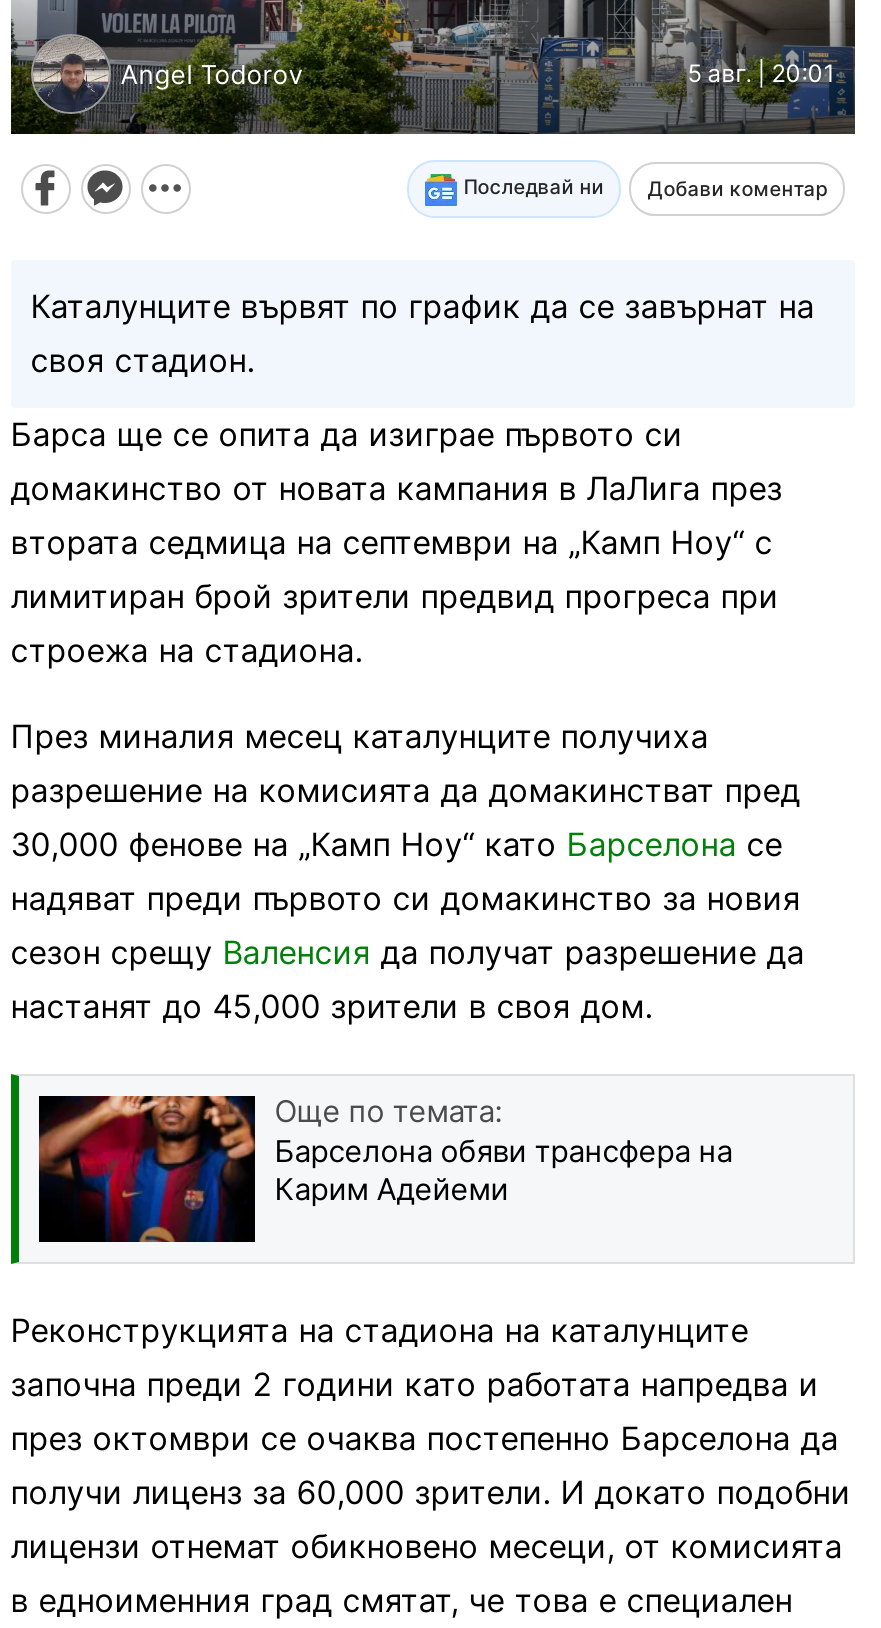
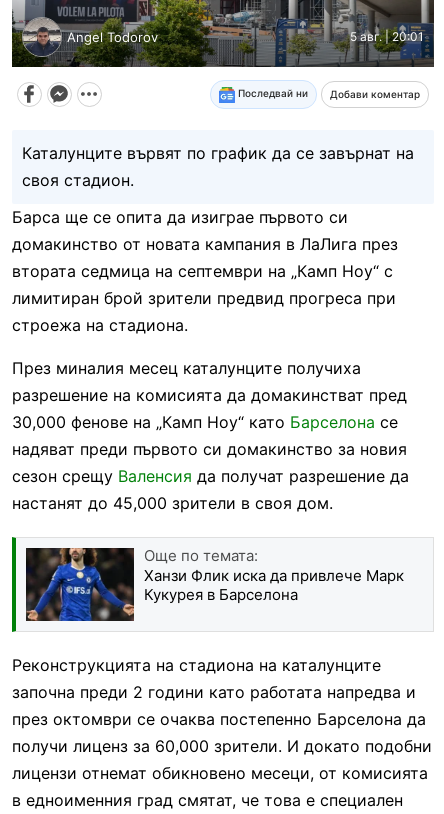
[37,1094,733,1244] [image] | Барселона обяви трансфера на | Карим Адейеми -> [25,547,404,622] [image] | Ханзи Флик иска да привлече Марк | Кукурея в Барселона

